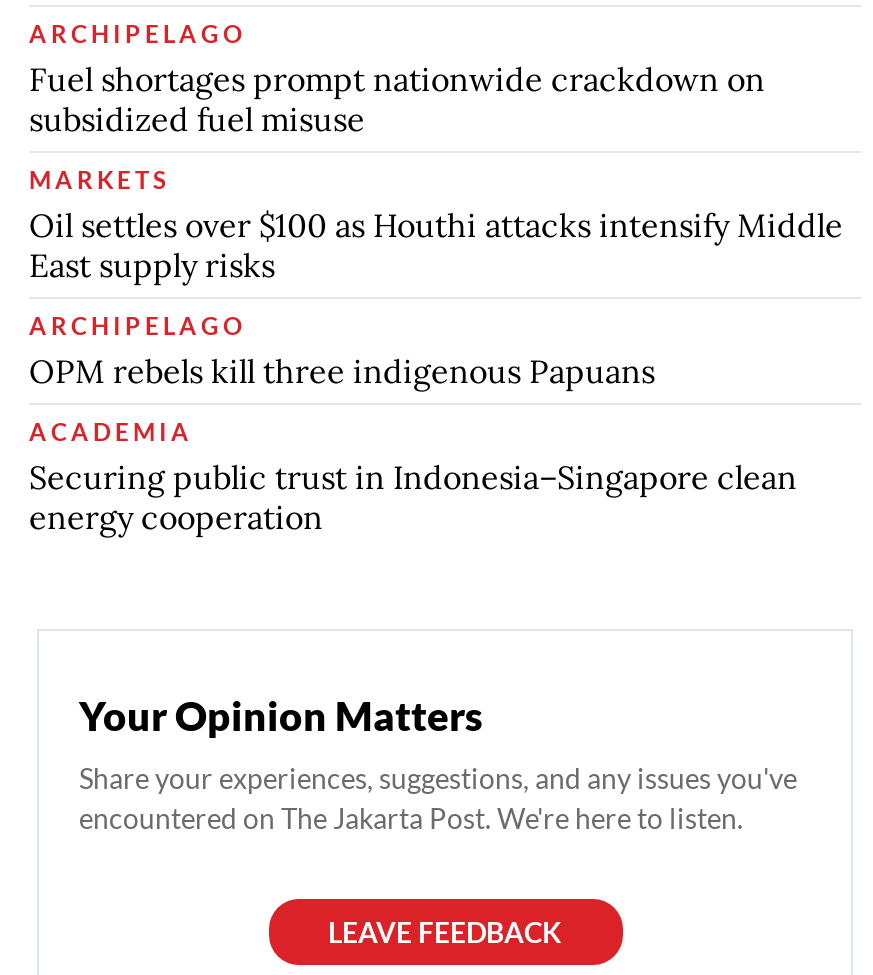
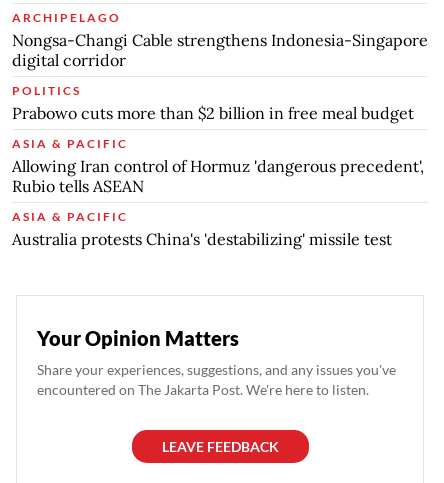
[29,60,765,140] Fuel shortages prompt nationwide crackdown on | subsidized fuel misuse -> [12,30,428,70] Nongsa-Changi Cable strengthens Indonesia-Singapore | digital corridor
[29,166,843,286] MARKETS | Oil settles over $100 as Houthi attacks intensify Middle | East supply risks -> [12,83,414,123] POLITICS | Prabowo cuts more than $2 billion in free meal budget
[29,312,655,392] ARCHIPELAGO | OPM rebels kill three indigenous Papuans -> [12,136,424,196] ASIA & PACIFIC | Allowing Iran control of Hormuz 'dangerous precedent', | Rubio tells ASEAN
[29,418,797,538] ACADEMIA | Securing public trust in Indonesia–Singapore clean | energy cooperation -> [12,209,392,249] ASIA & PACIFIC | Australia protests China's 'destabilizing' missile test

